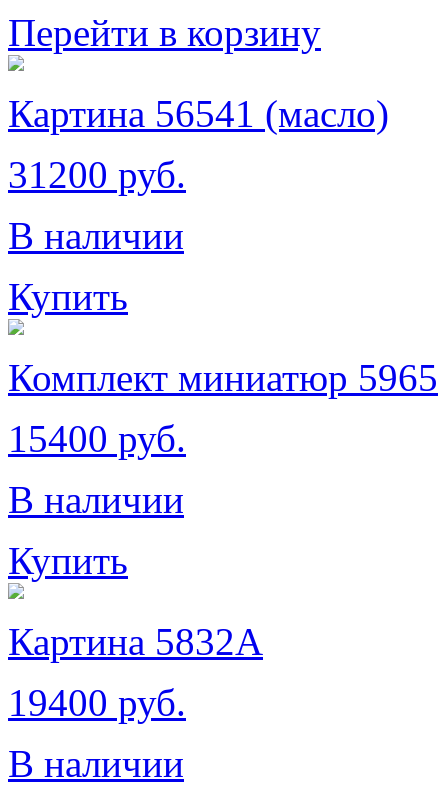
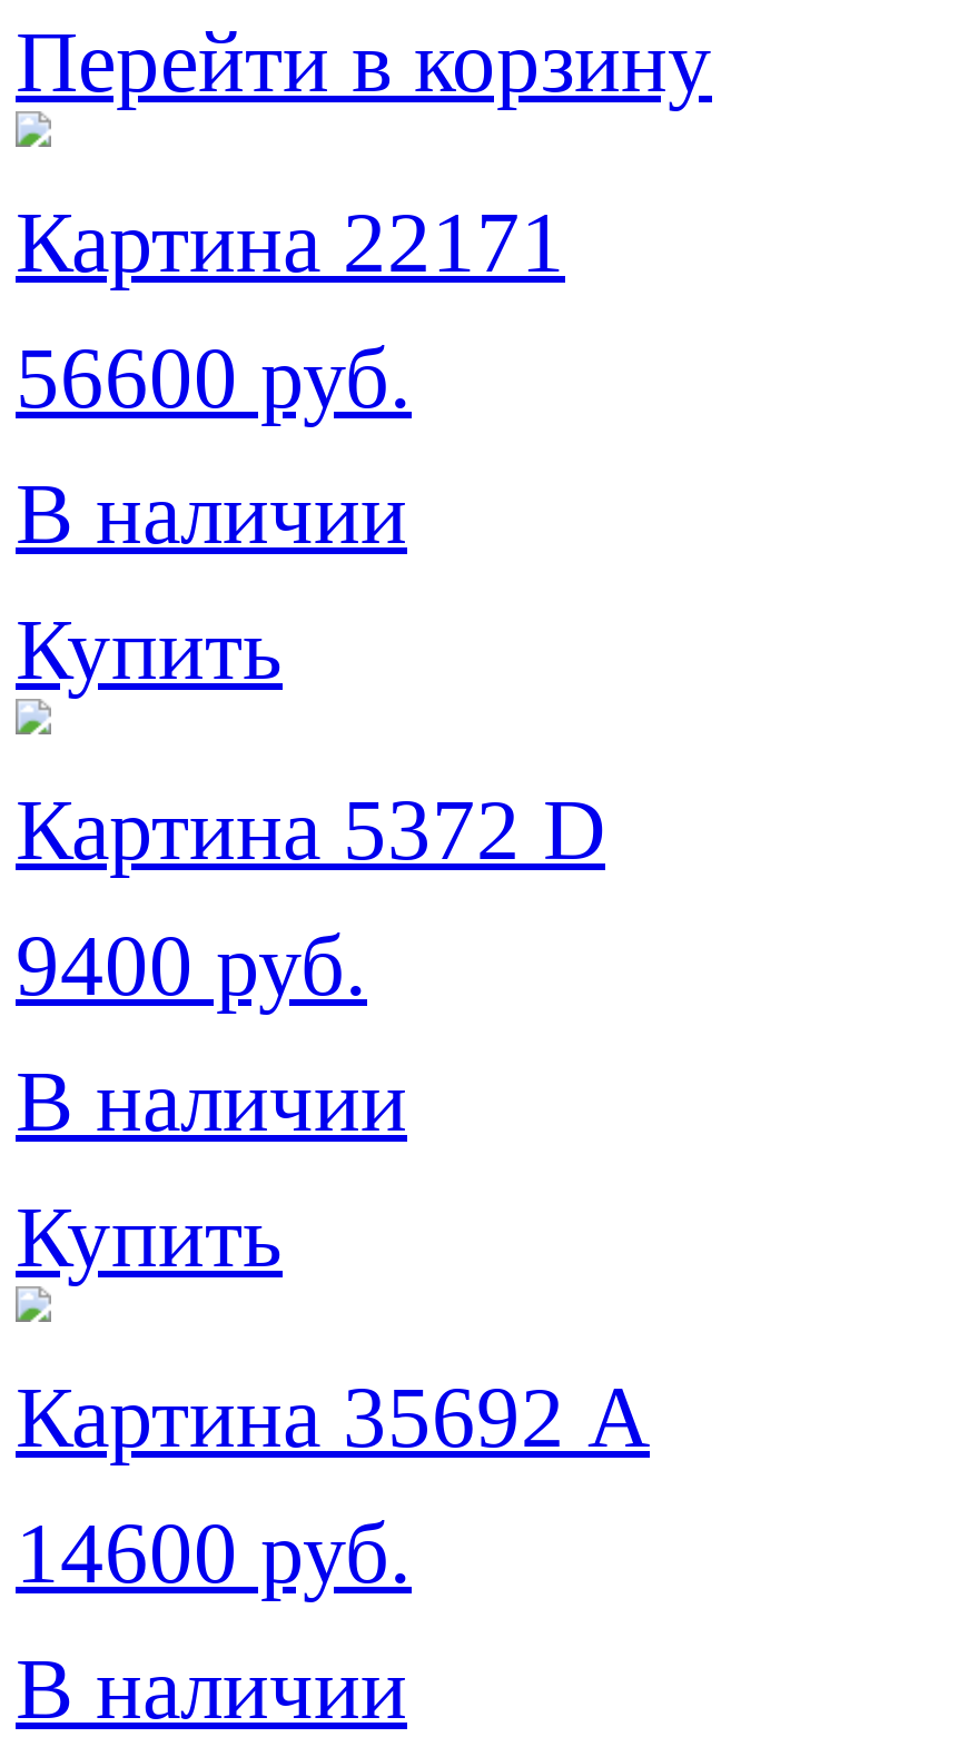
[8,91,389,195] Картина 56541 (масло) | 31200 руб. -> [16,193,565,424] Картина 22171 | 56600 руб.
[8,355,438,459] Комплект миниатюр 5965 | 15400 руб. -> [16,780,605,1011] Картина 5372 D | 9400 руб.
[8,619,263,723] Картина 5832A | 19400 руб. -> [16,1368,650,1599] Картина 35692 A | 14600 руб.

